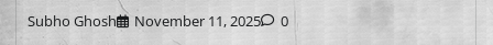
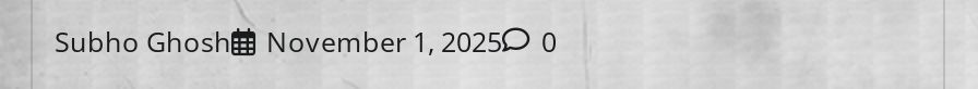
[28,11,288,31] Subho Ghosh November 11, 2025 0 -> [55,22,557,61] Subho Ghosh November 1, 2025 0

